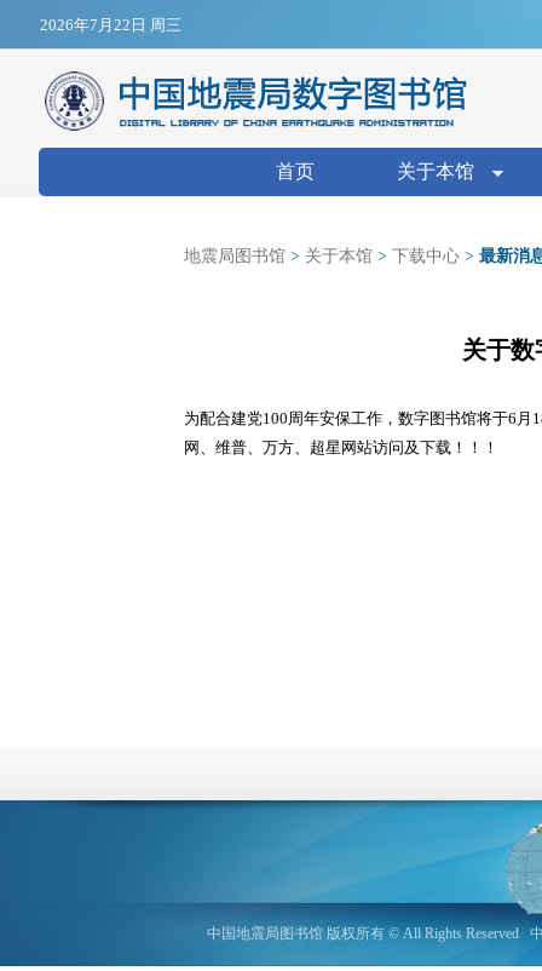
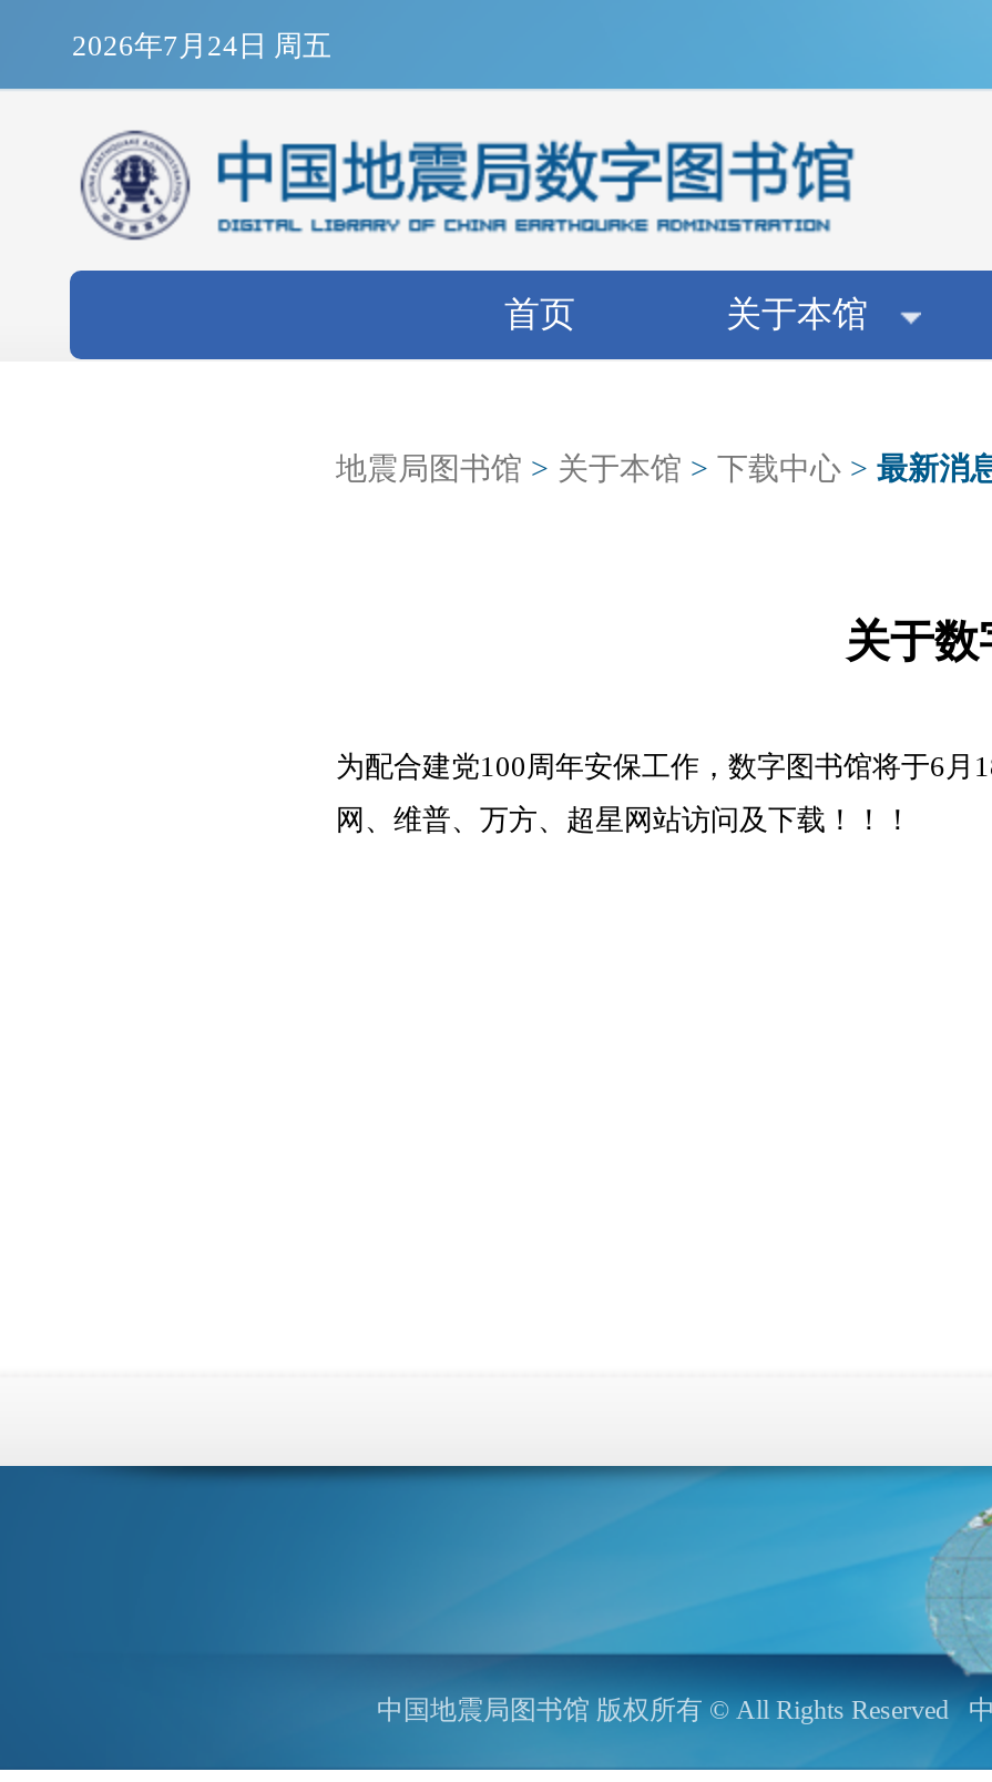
[40,16,181,34] 2026年7月22日 周三 -> [72,29,331,62] 2026年7月24日 周五

